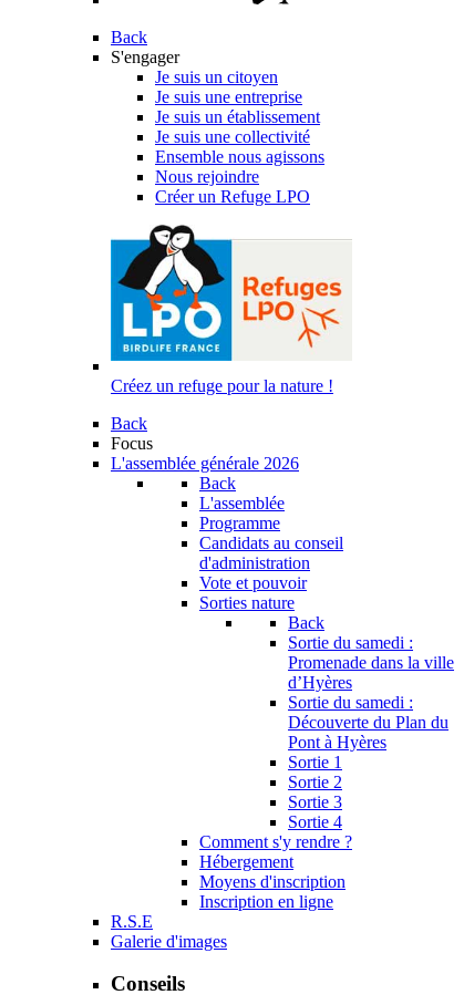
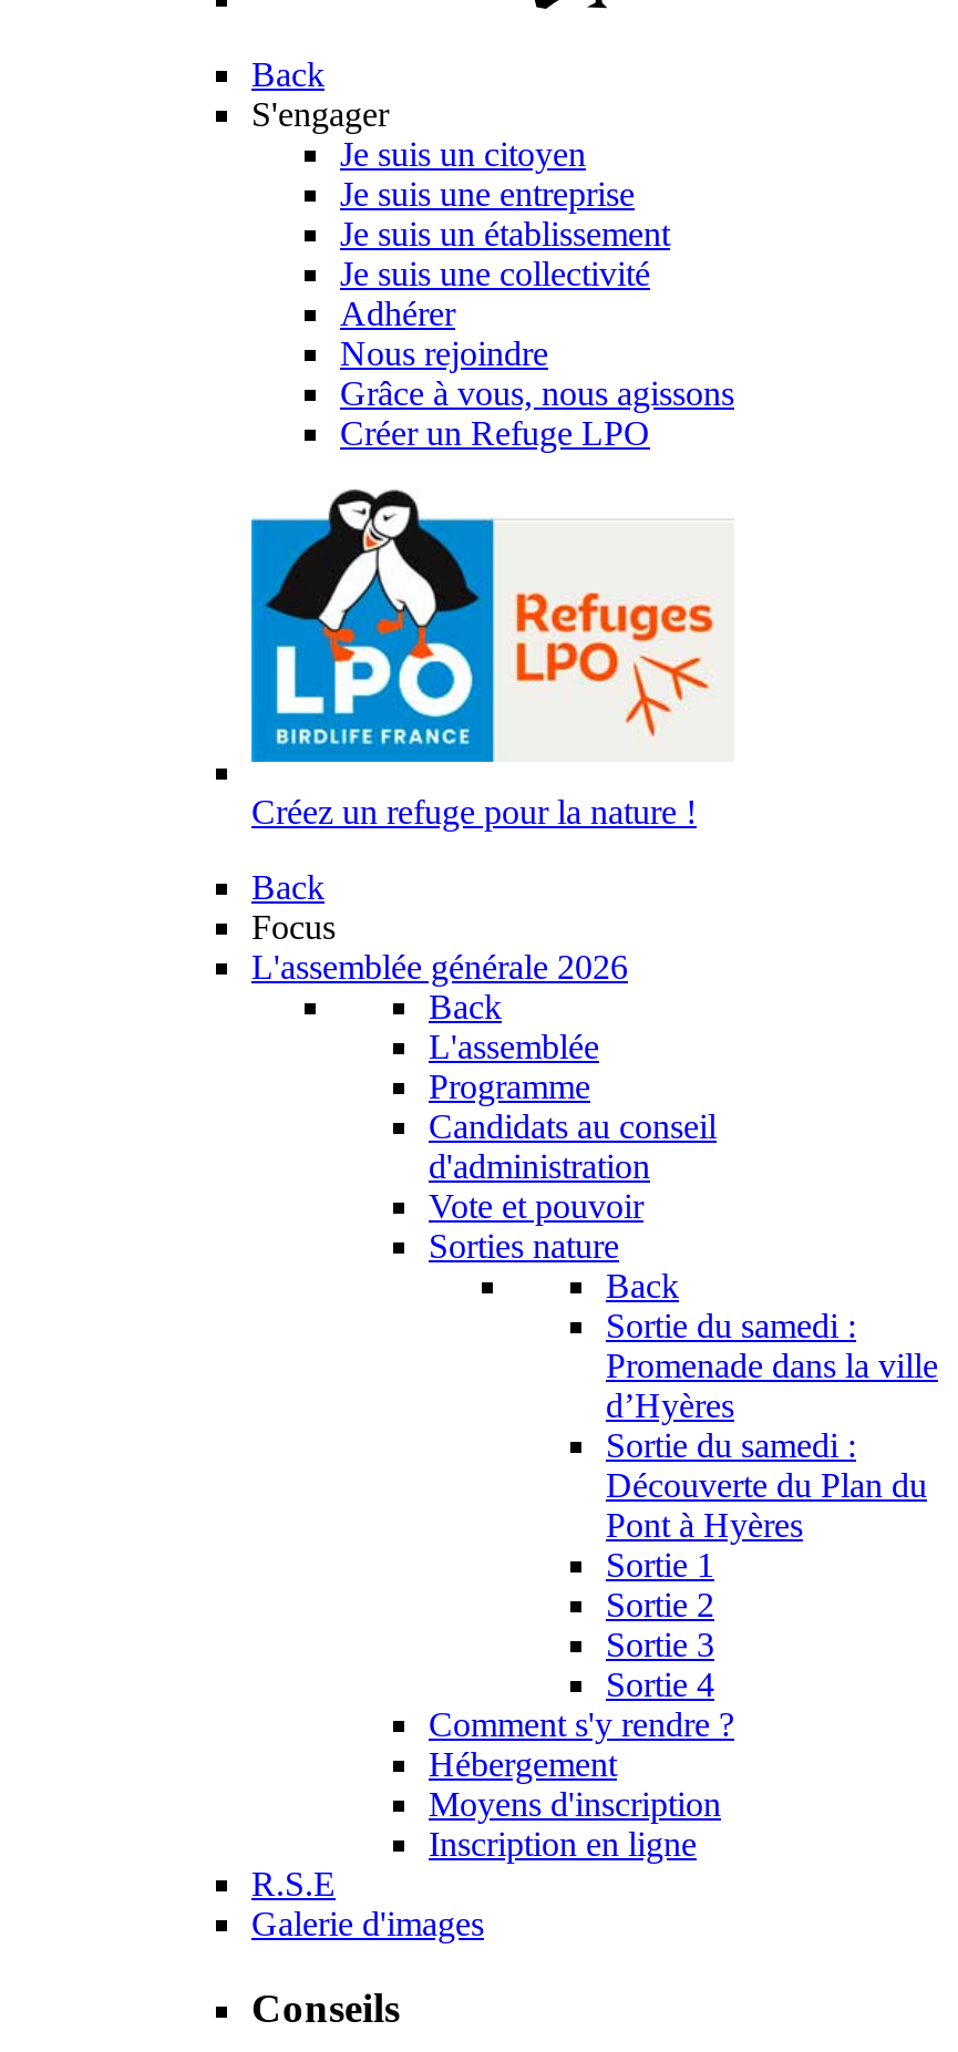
[155,148,324,166] Ensemble nous agissons -> [340,295,455,333] Adhérer
none -> [340,375,734,413] Grâce à vous, nous agissons

